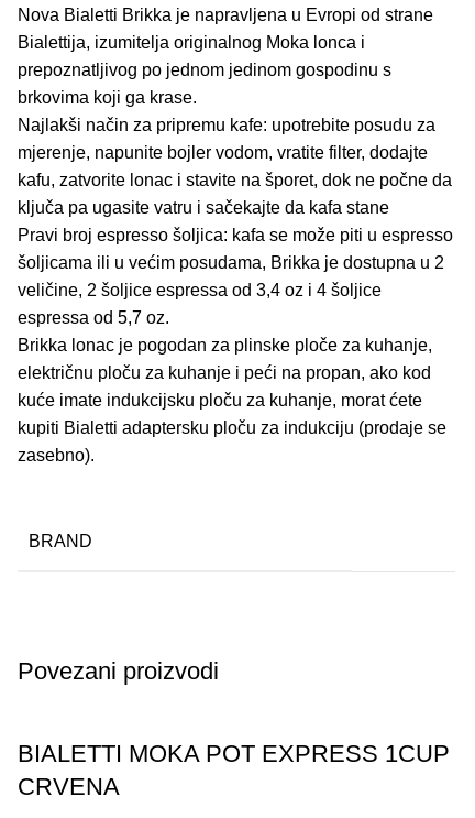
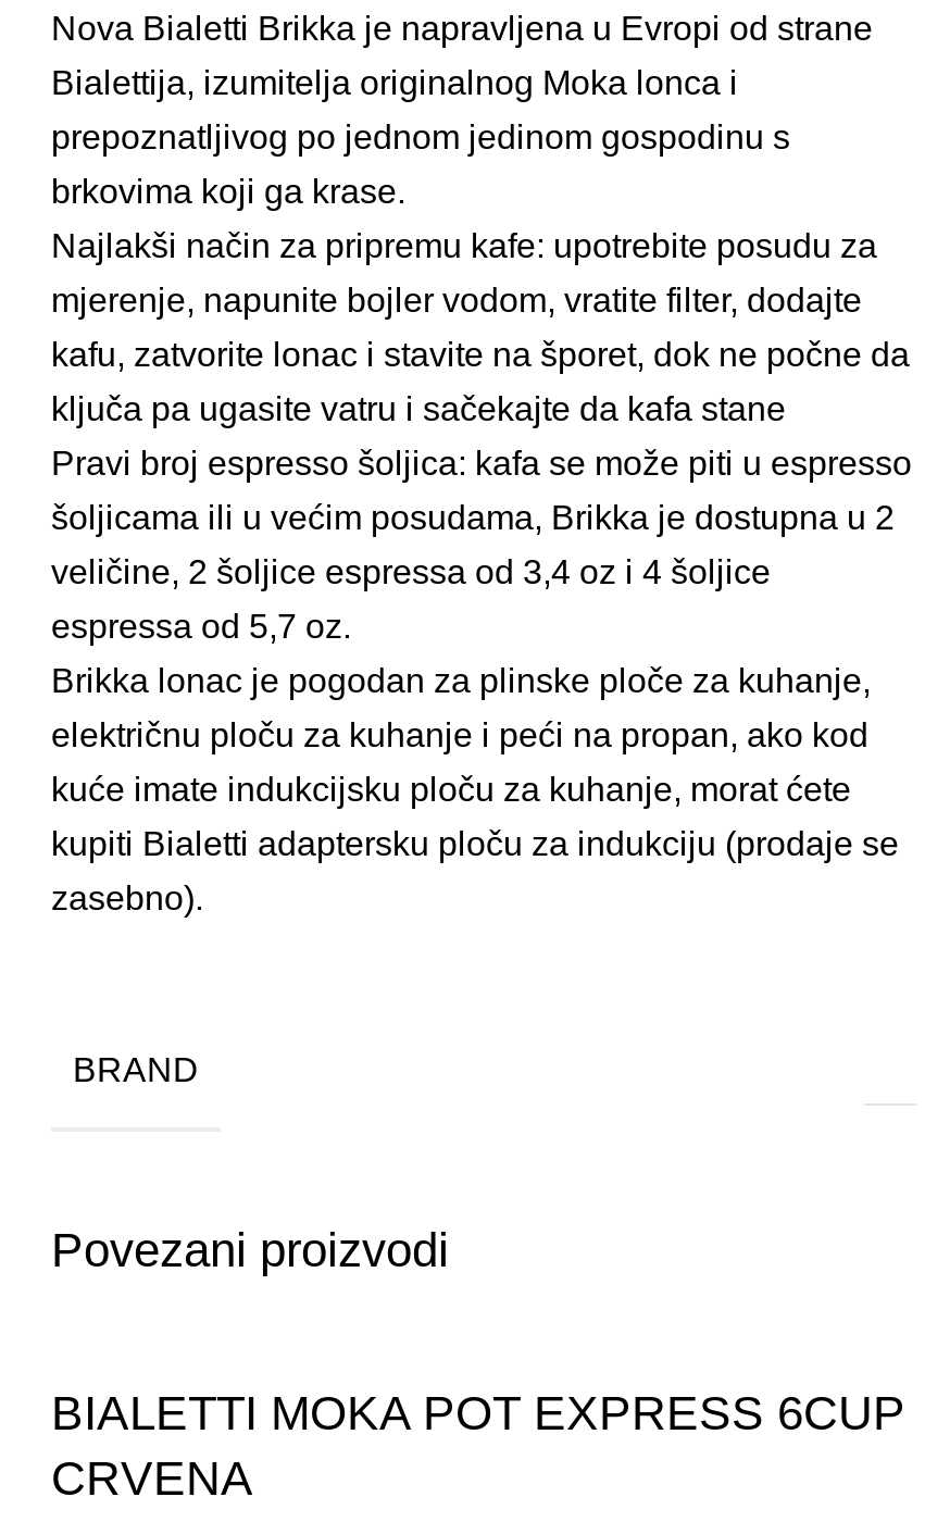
[18,740,450,767] BIALETTI MOKA POT EXPRESS 1CUP -> [51,1386,905,1440] BIALETTI MOKA POT EXPRESS 6CUP

